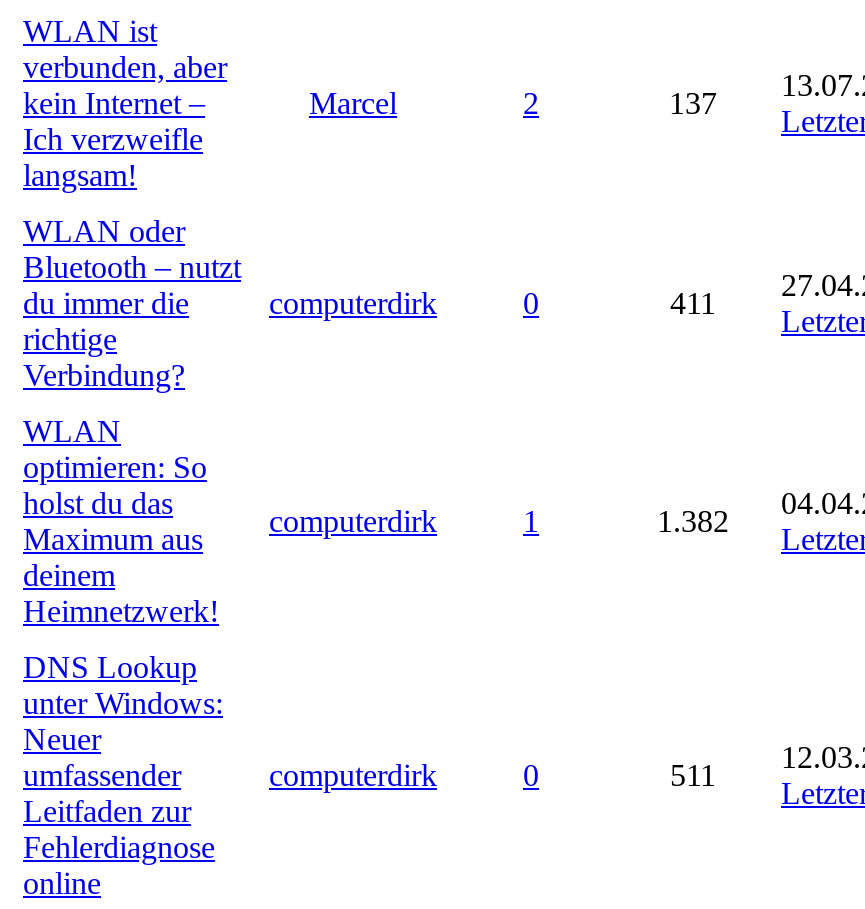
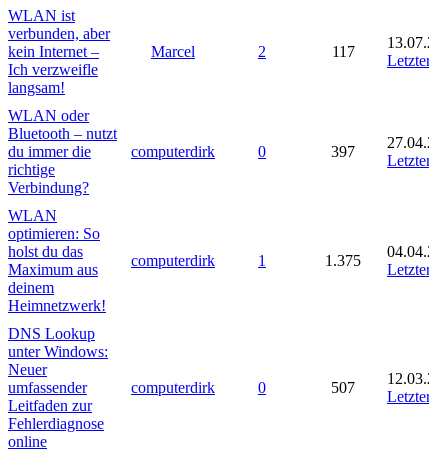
[669,85,717,119] 137 -> [331,43,354,60] 117
[670,285,716,319] 411 -> [331,143,355,160] 397
[657,503,729,537] 1.382 -> [325,252,361,269] 1.375
[670,757,716,791] 511 -> [331,379,355,396] 507

